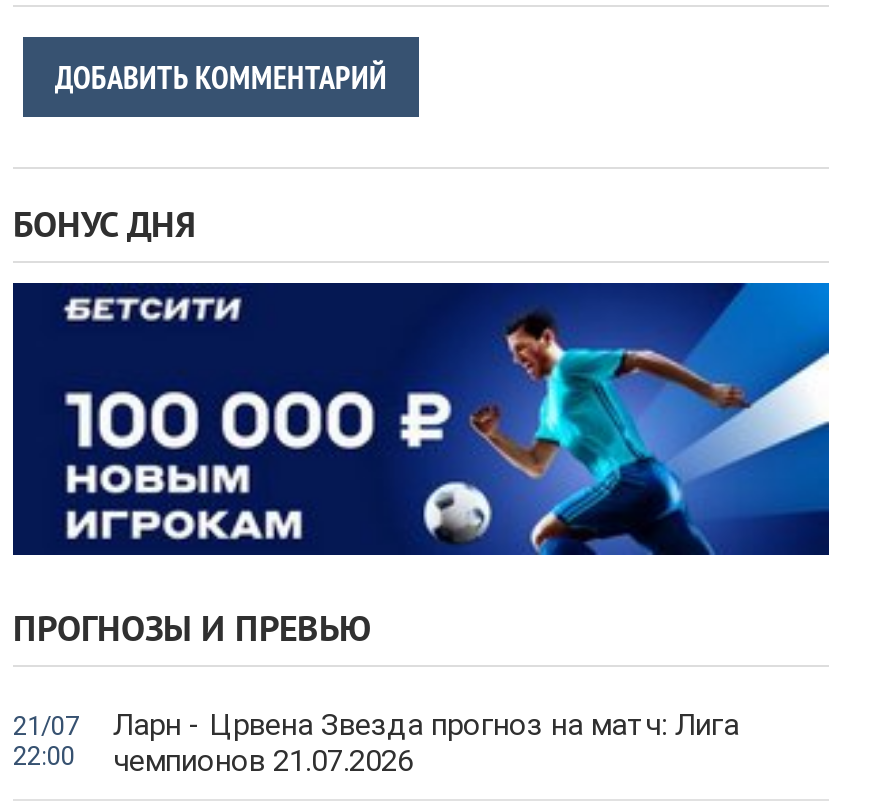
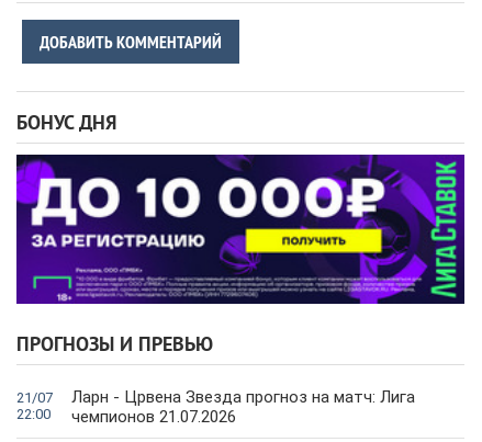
[11,281,831,557] [image] -> [15,154,466,305] [image]

